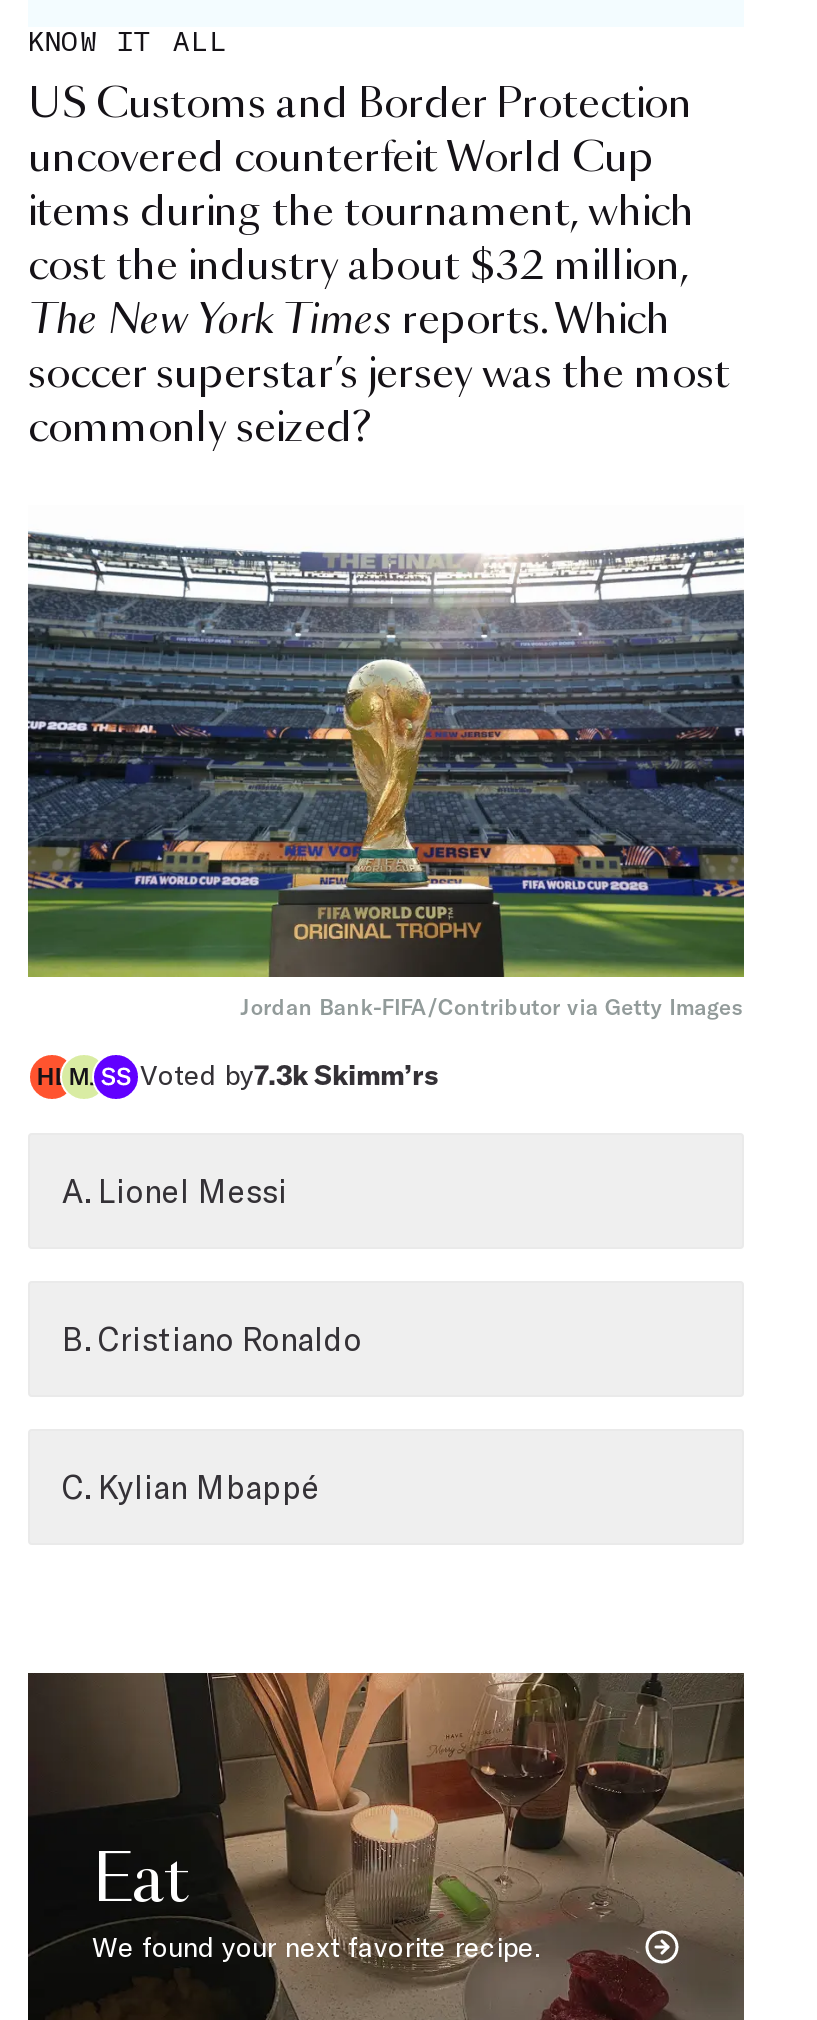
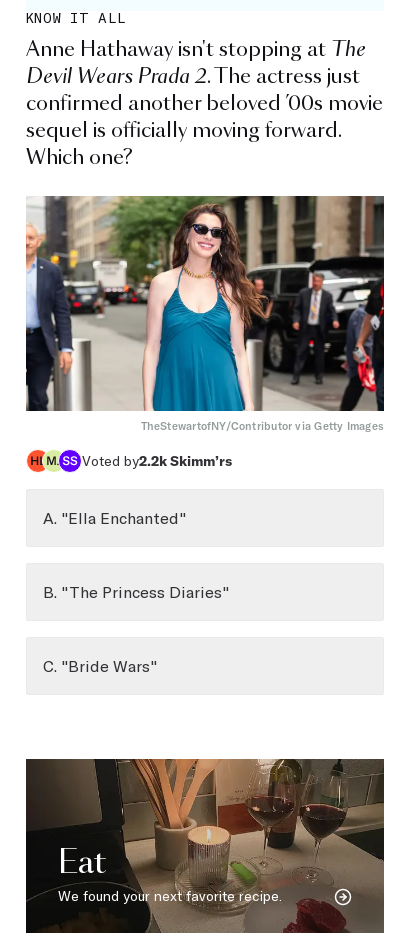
[28,85,730,449] US Customs and Border Protection | uncovered counterfeit World Cup | items during the tournament, which | cost the industry about $32 million, | The New York Times reports. Which | soccer superstar’s jersey was the most | commonly seized? -> [26,40,383,168] Anne Hathaway isn't stopping at The | Devil Wears Prada 2. The actress just | confirmed another beloved ’00s movie | sequel is officially moving forward. | Which one?
[26,529,746,1020] [image] | Jordan Bank-FIFA/Contributor via Getty Images -> [25,203,385,433] [image] | TheStewartofNY/Contributor via Getty Images
[140,1057,438,1093] Voted by7.3kSkimm’rs -> [82,452,232,470] Voted by2.2kSkimm’rs
[62,1170,288,1210] A. Lionel Messi -> [43,508,186,528] A. "Ella Enchanted"
[62,1318,362,1358] B. Cristiano Ronaldo -> [43,582,229,602] B. "The Princess Diaries"
[62,1466,320,1506] C. Kylian Mbappé -> [43,656,157,676] C. "Bride Wars"

